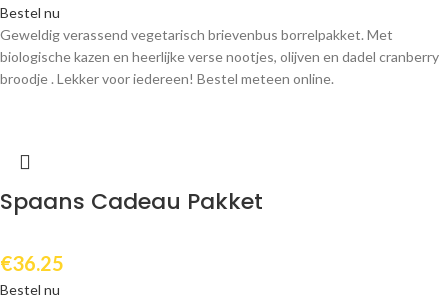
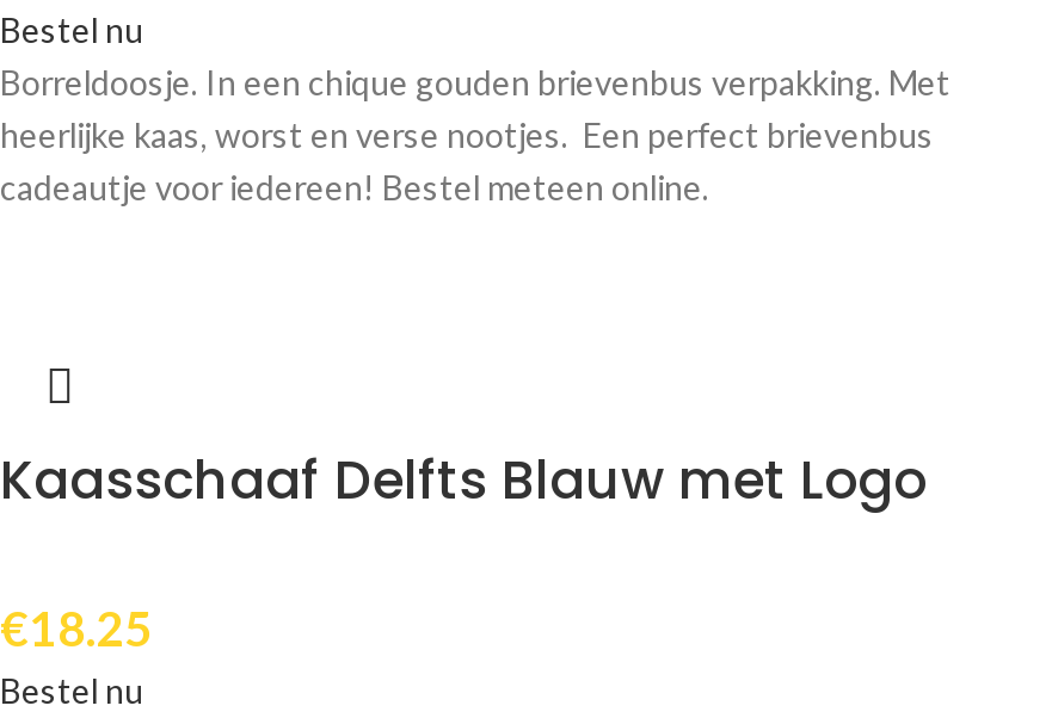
[0,26,439,87] Geweldig verassend vegetarisch brievenbus borrelpakket. Met | biologische kazen en heerlijke verse nootjes, olijven en dadel cranberry | broodje . Lekker voor iedereen! Bestel meteen online. -> [0,61,951,207] Borreldoosje. In een chique gouden brievenbus verpakking. Met | heerlijke kaas, worst en verse nootjes. Een perfect brievenbus | cadeautje voor iedereen! Bestel meteen online.
[0,185,263,216] Spaans Cadeau Pakket -> [0,442,927,516] Kaasschaaf Delfts Blauw met Logo
[0,250,64,274] €36.25 -> [0,598,153,655] €18.25

